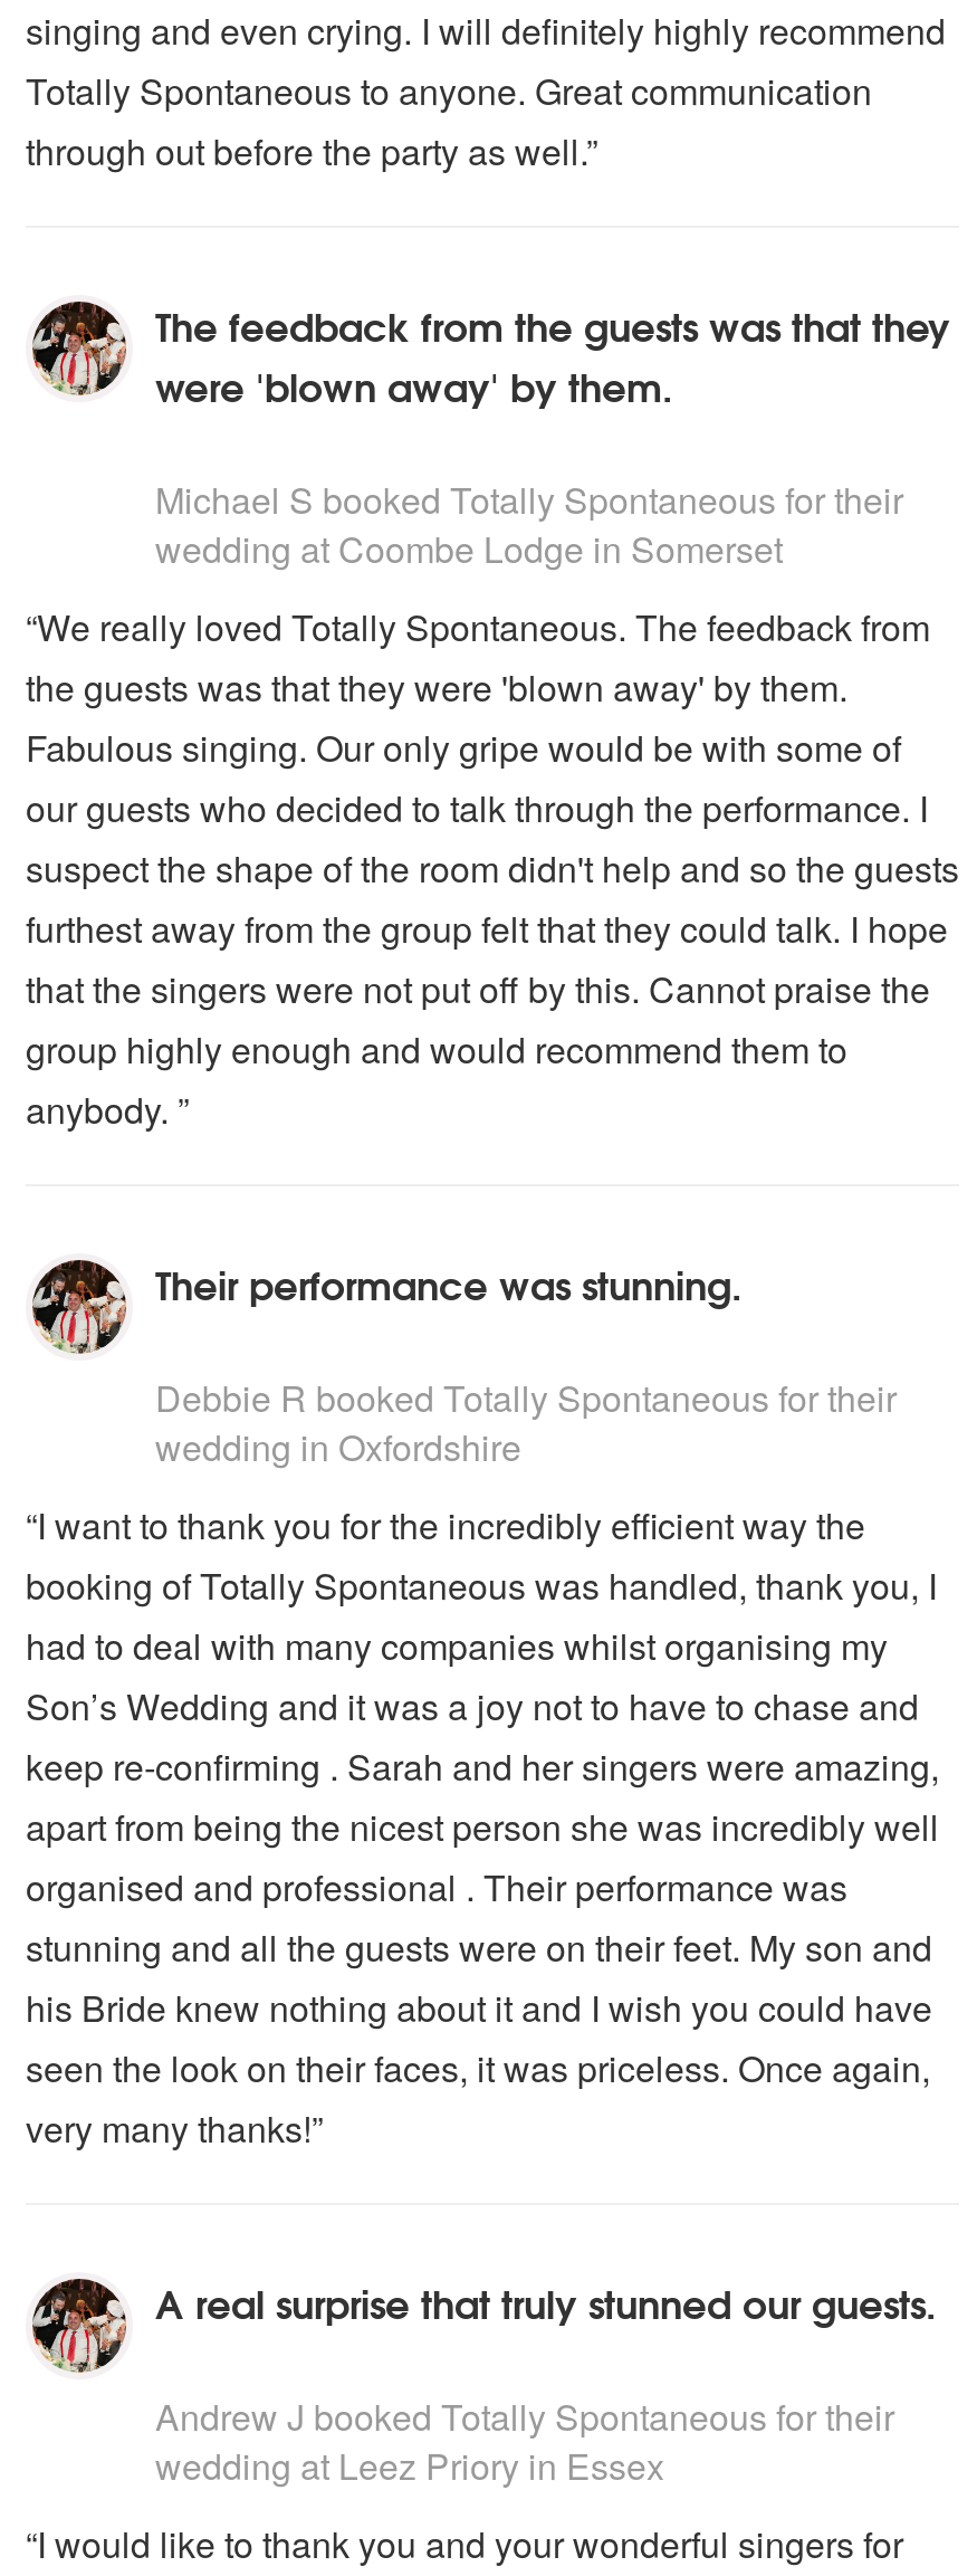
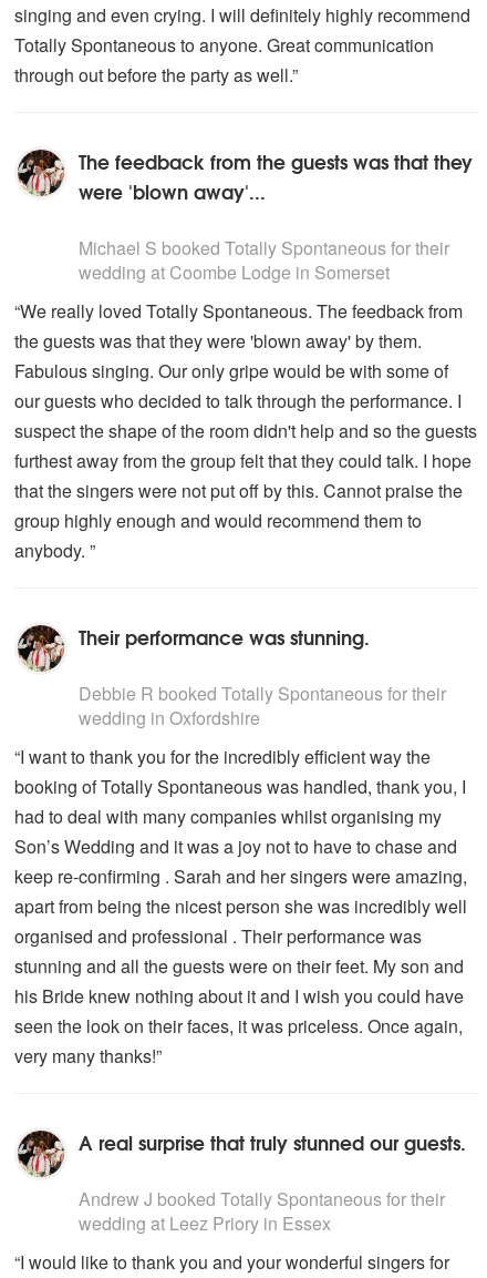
[155,355,673,416] were 'blown away' by them. -> [79,176,266,206] were 'blown away'...

